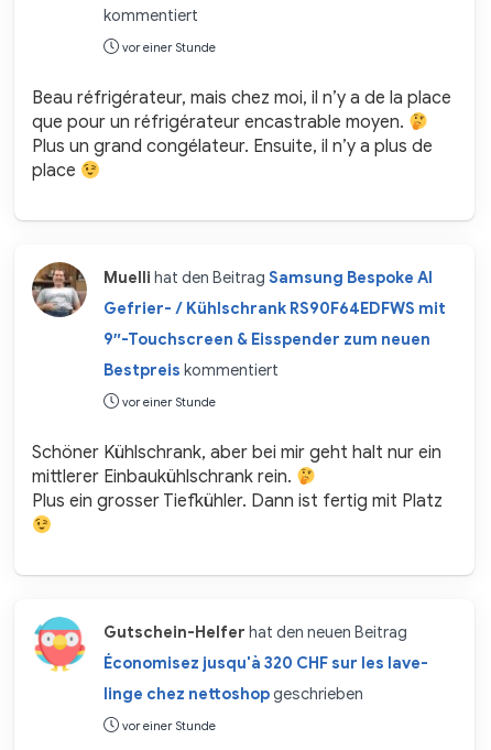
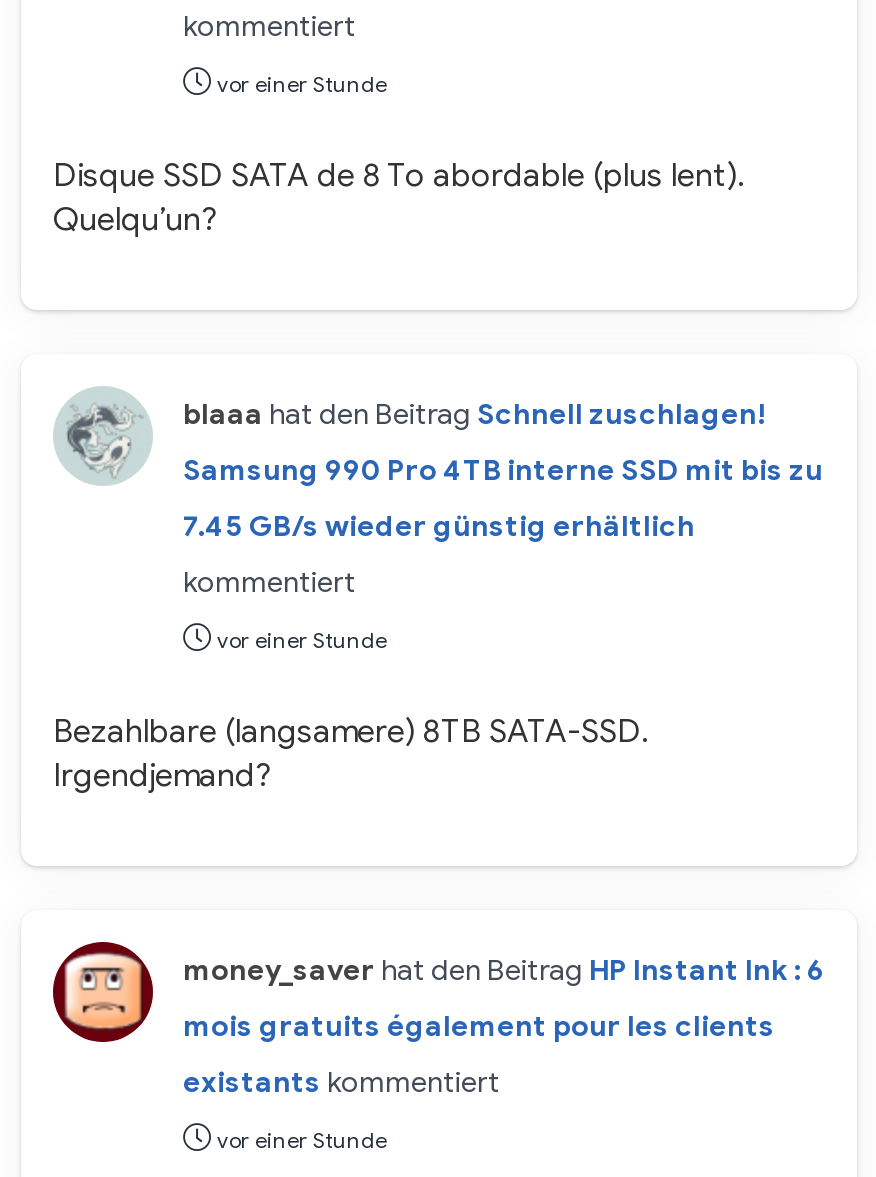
[32,87,451,182] Beau réfrigérateur, mais chez moi, il n’y a de la place | que pour un réfrigérateur encastrable moyen. | Plus un grand congélateur. Ensuite, il n’y a plus de | place -> [53,156,745,240] Disque SSD SATA de 8 To abordable (plus lent). | Quelqu’un?
[31,261,433,318] [image] | Muelli hat den Beitrag Samsung Bespoke AI -> [53,386,765,486] [image] | blaaa hat den Beitrag Schnell zuschlagen!
[103,299,446,318] Gefrier- / Kühlschrank RS90F64EDFWS mit -> [183,452,823,488] Samsung 990 Pro 4TB interne SSD mit bis zu
[103,329,430,349] 9″-Touchscreen & Eisspender zum neuen -> [183,508,695,544] 7.45 GB/s wieder günstig erhältlich
[103,360,279,380] Bestpreis kommentiert -> [183,564,355,600] kommentiert
[32,442,443,512] Schöner Kühlschrank, aber bei mir geht halt nur ein | mittlerer Einbaukühlschrank rein. | Plus ein grosser Tiefkühler. Dann ist fertig mit Platz -> [53,712,649,796] Bezahlbare (langsamere) 8TB SATA-SSD. | Irgendjemand?
[33,616,407,673] [image] | Gutschein-Helfer hat den neuen Beitrag -> [51,940,825,1044] [image] | money_saver hat den Beitrag HP Instant Ink : 6
[103,653,428,673] Économisez jusqu'à 320 CHF sur les lave- -> [183,1008,775,1044] mois gratuits également pour les clients
[103,684,363,704] linge chez nettoshop geschrieben -> [183,1064,499,1100] existants kommentiert

